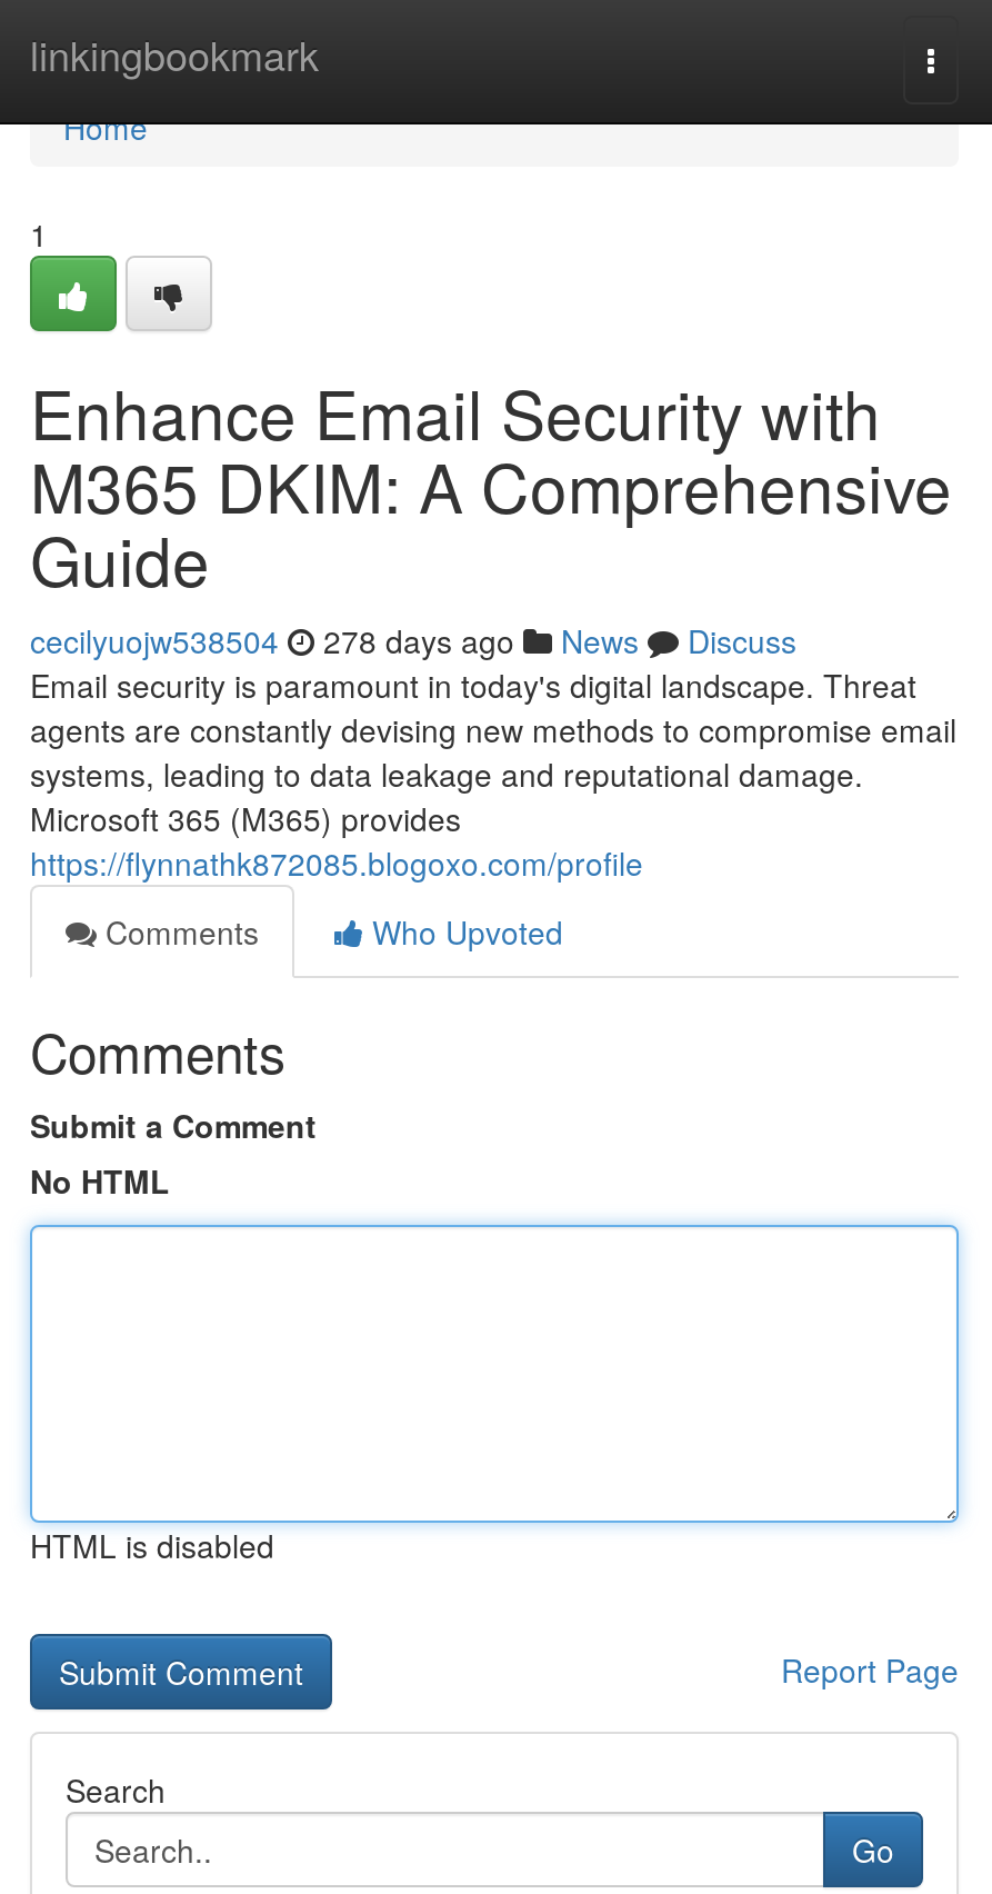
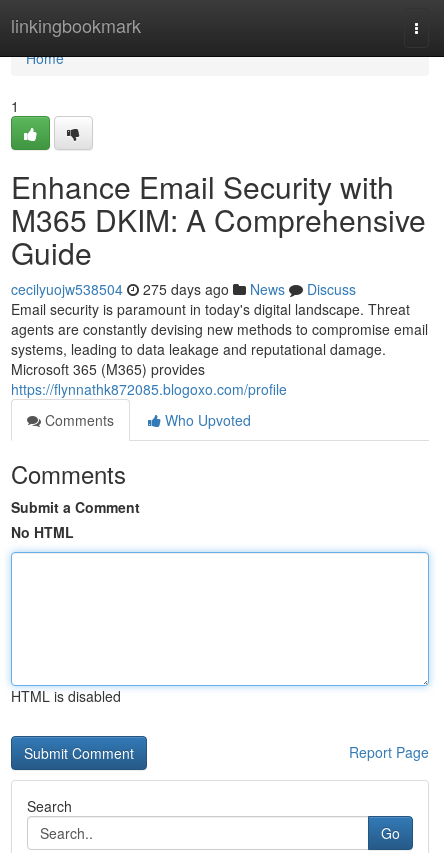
[30,618,796,662] cecilyuojw538504 278 days ago News Discuss -> [11,279,356,299] cecilyuojw538504 275 days ago News Discuss

